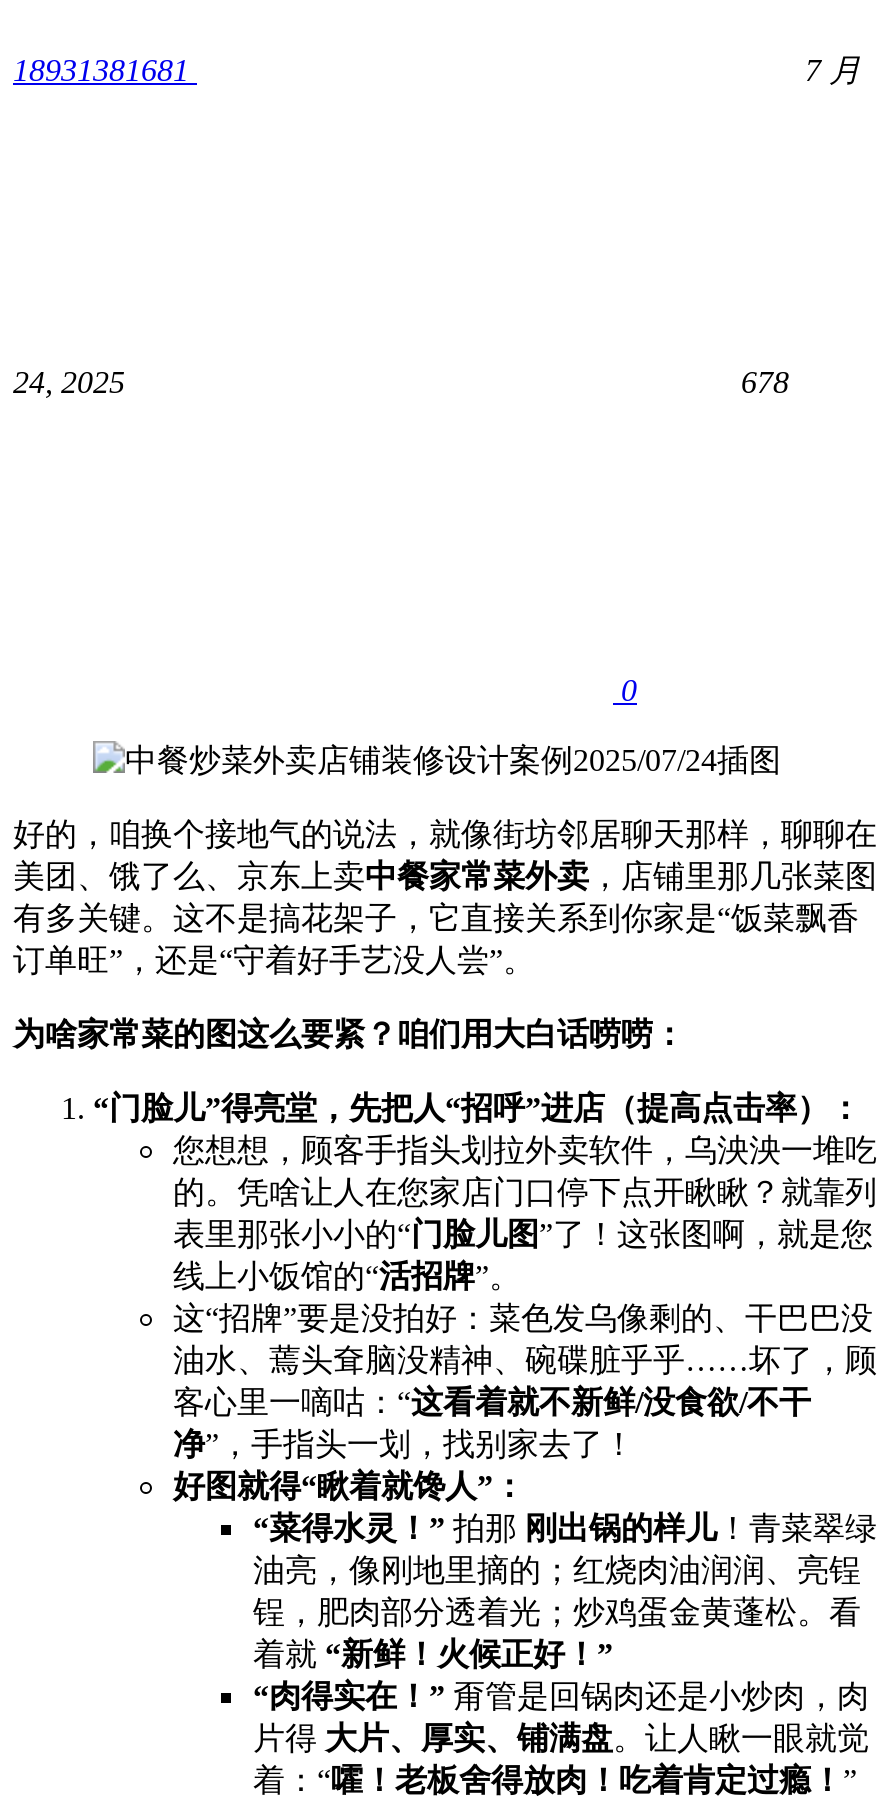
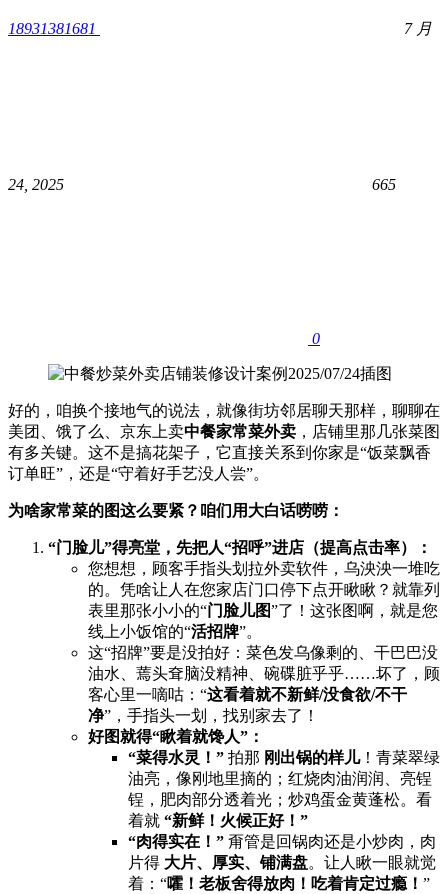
[741,365,789,399] 678 -> [372,176,396,193] 665

